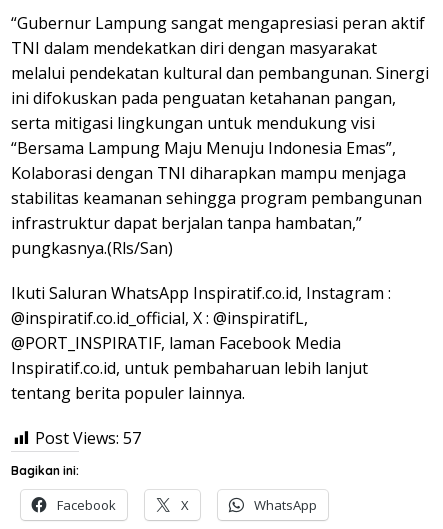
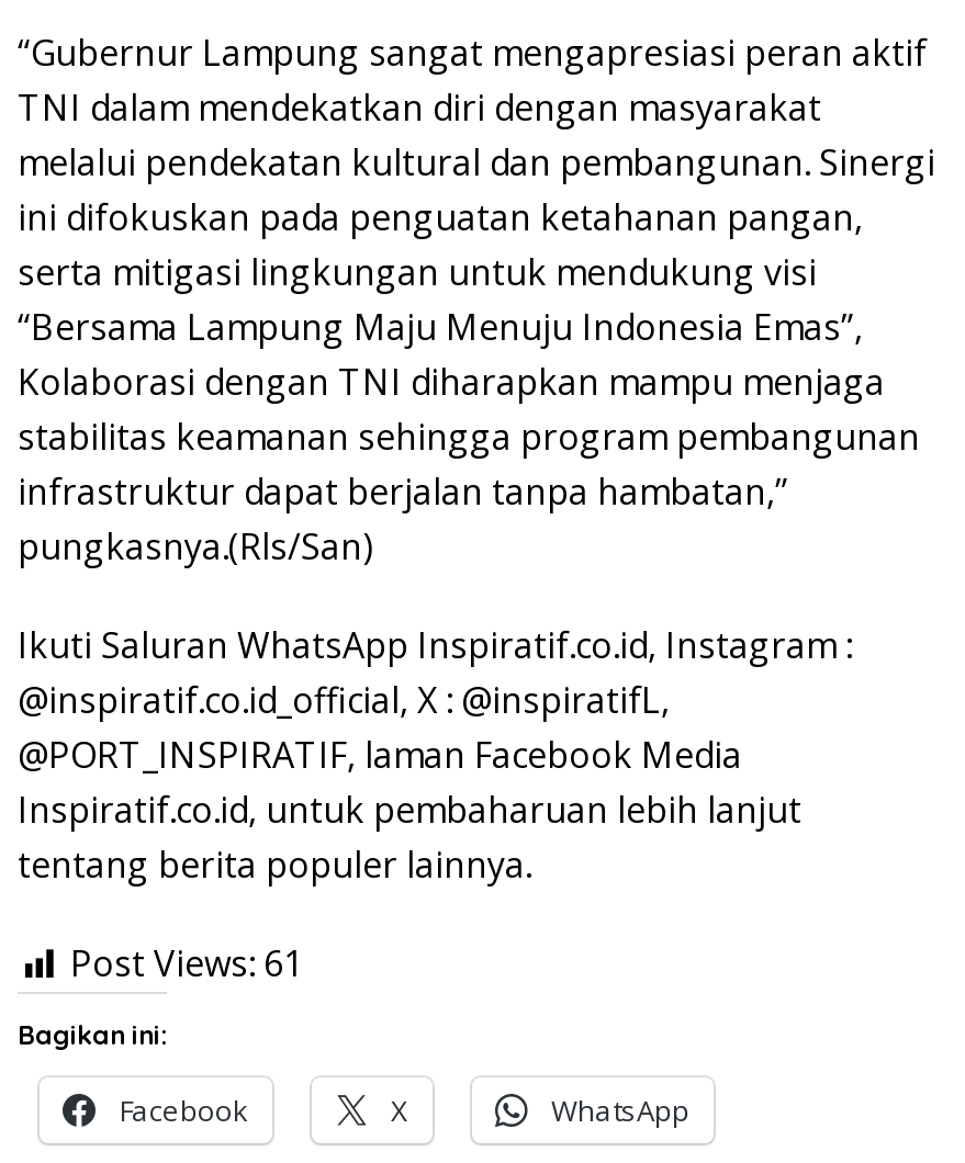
[35,427,141,449] Post Views: 57 -> [70,939,303,988] Post Views: 61

